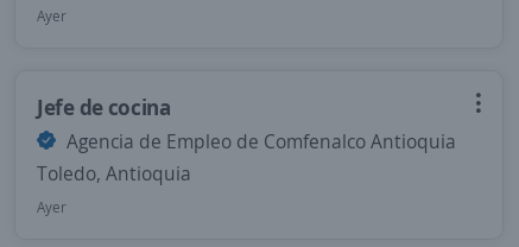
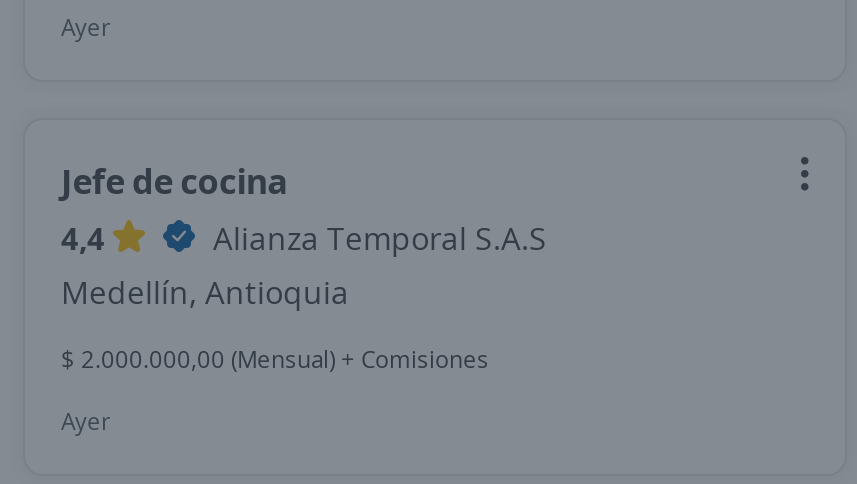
[37,128,456,186] Agencia de Empleo de Comfenalco Antioquia | Toledo, Antioquia -> [61,216,547,376] 4,4 | Alianza Temporal S.A.S | Medellín, Antioquia | $ 2.000.000,00 (Mensual) + Comisiones

